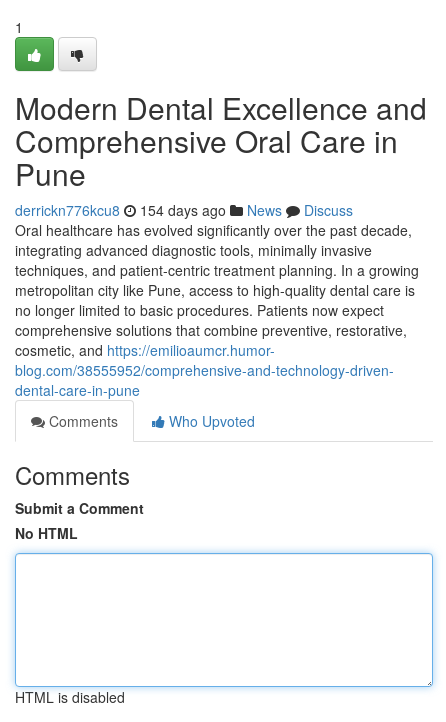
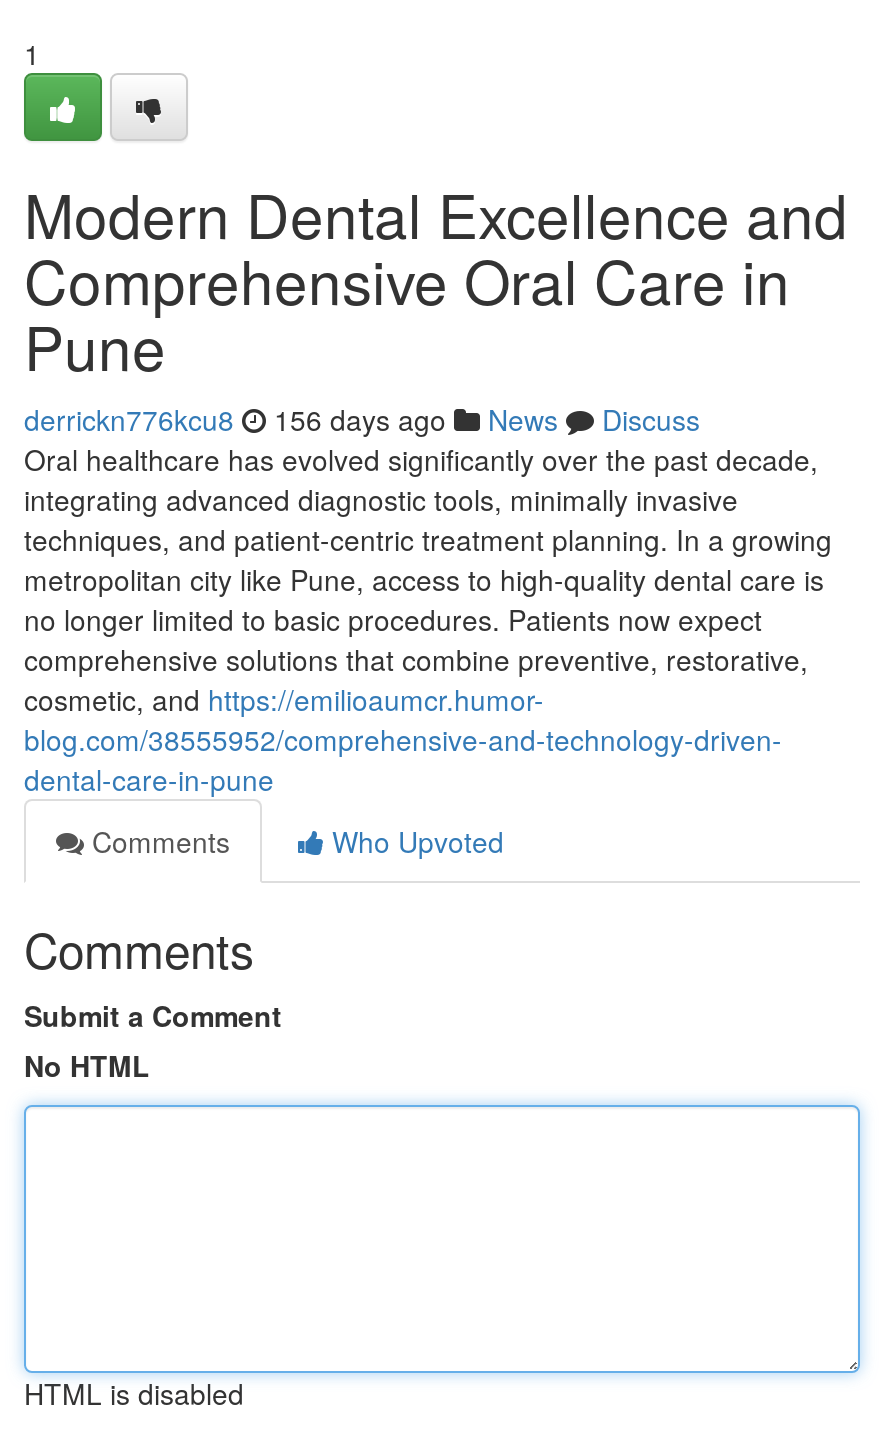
[15,200,353,220] derrickn776kcu8 154 days ago News Discuss -> [24,399,700,439] derrickn776kcu8 156 days ago News Discuss

